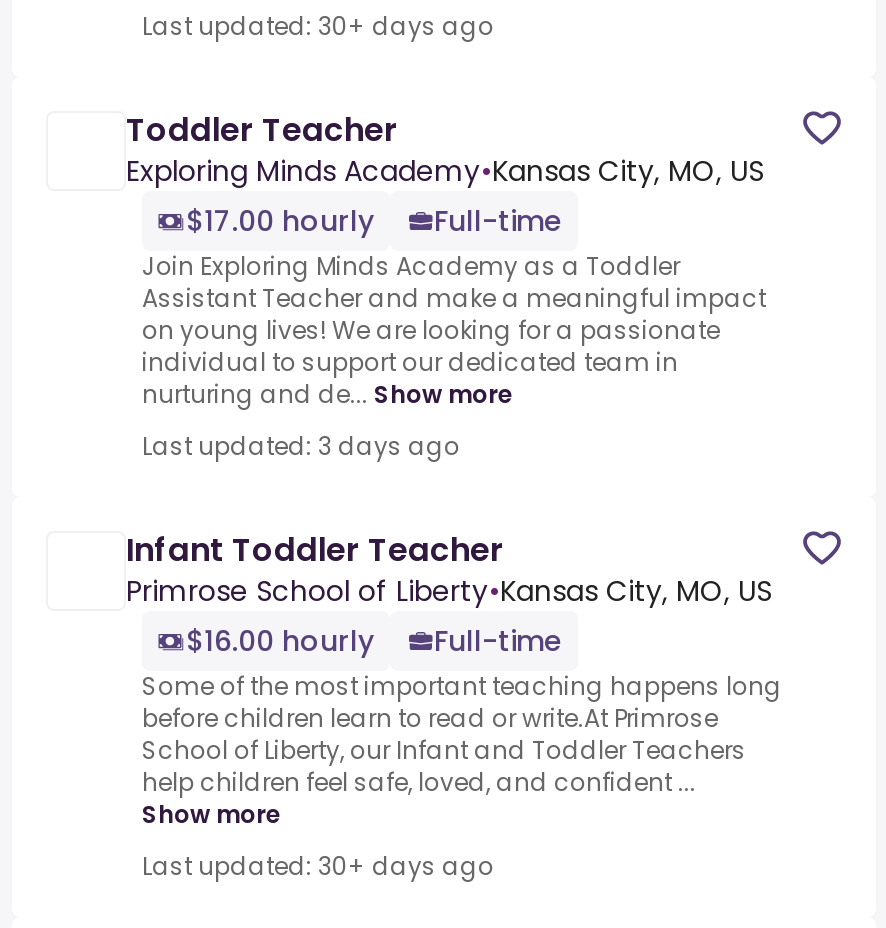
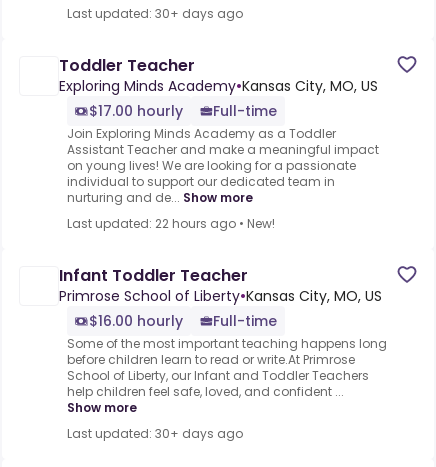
[142,429,460,463] Last updated: 3 days ago -> [67,215,275,232] Last updated: 22 hours ago • New!

